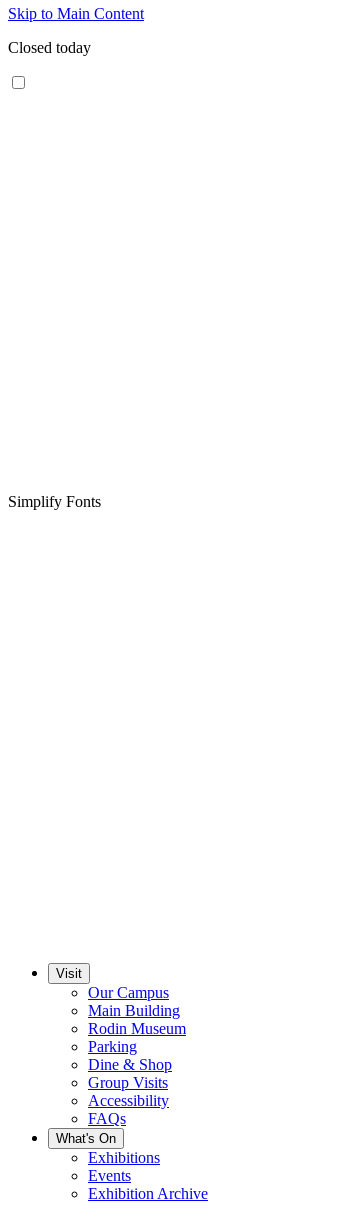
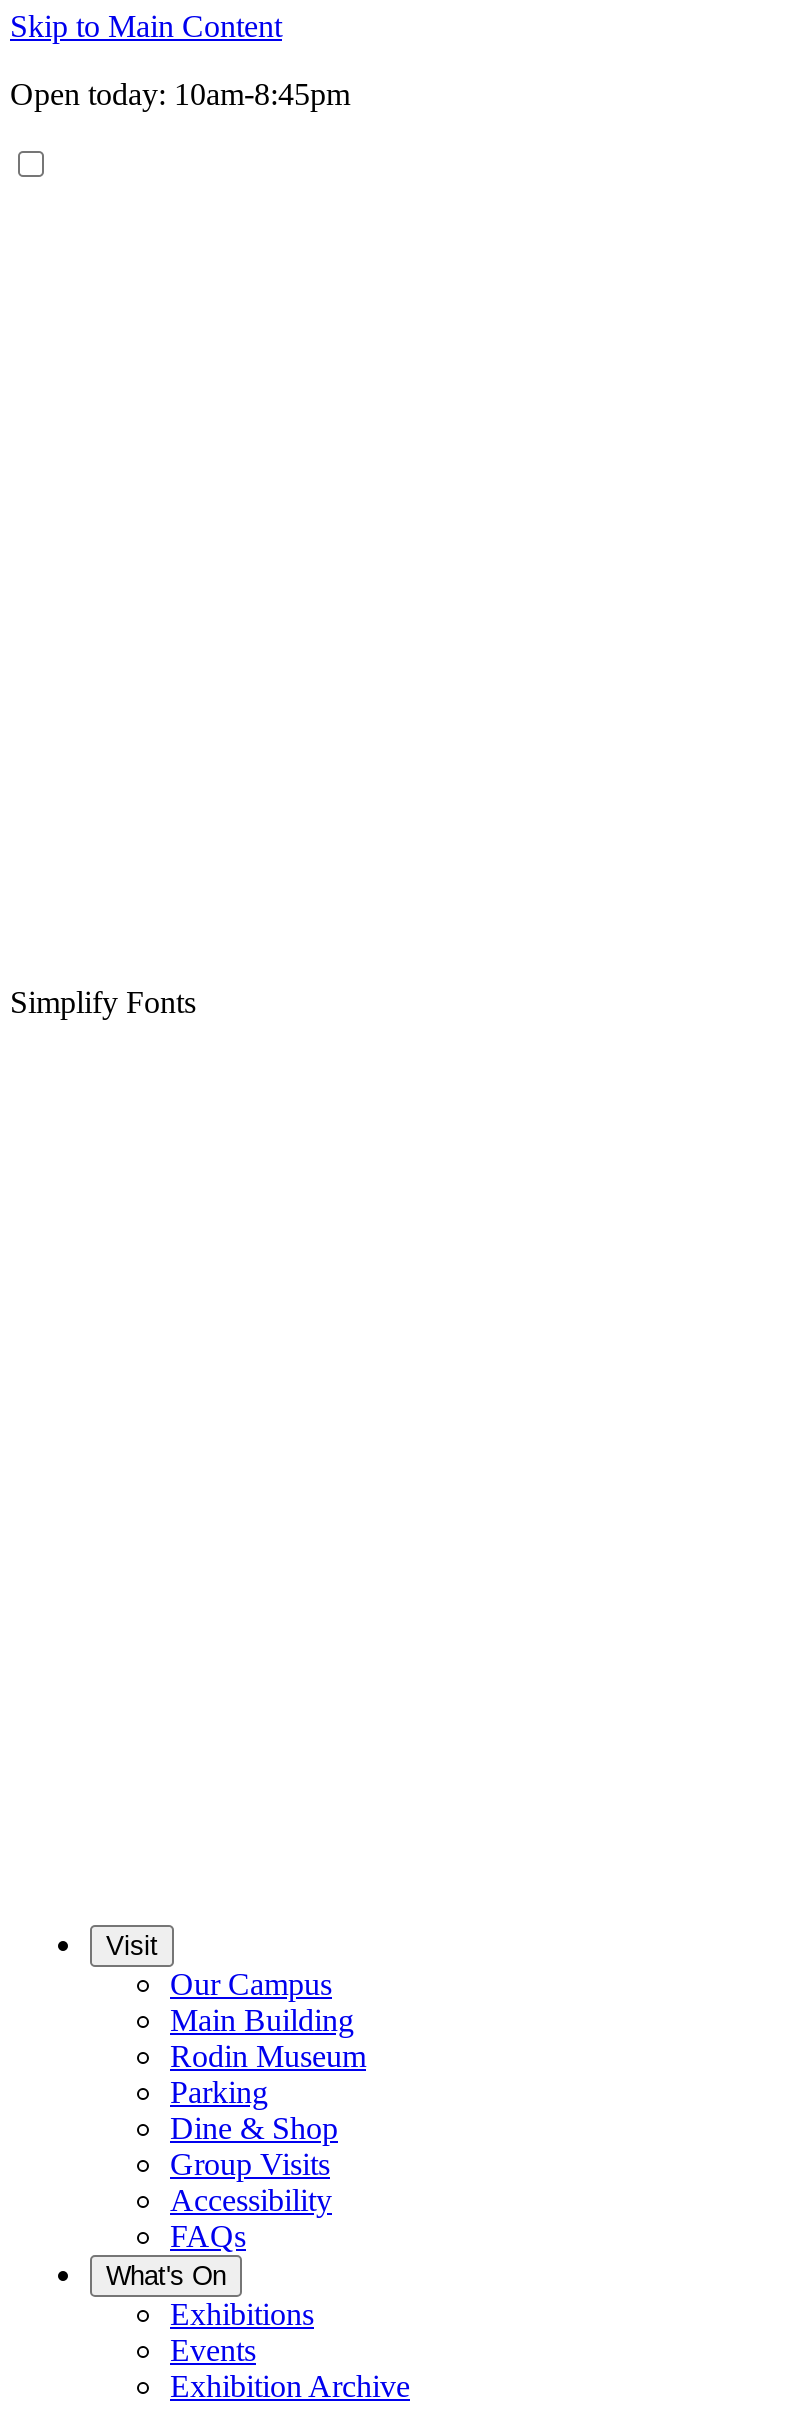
[8,39,91,56] Closed today -> [10,77,350,111] Open today: 10am-8:45pm

